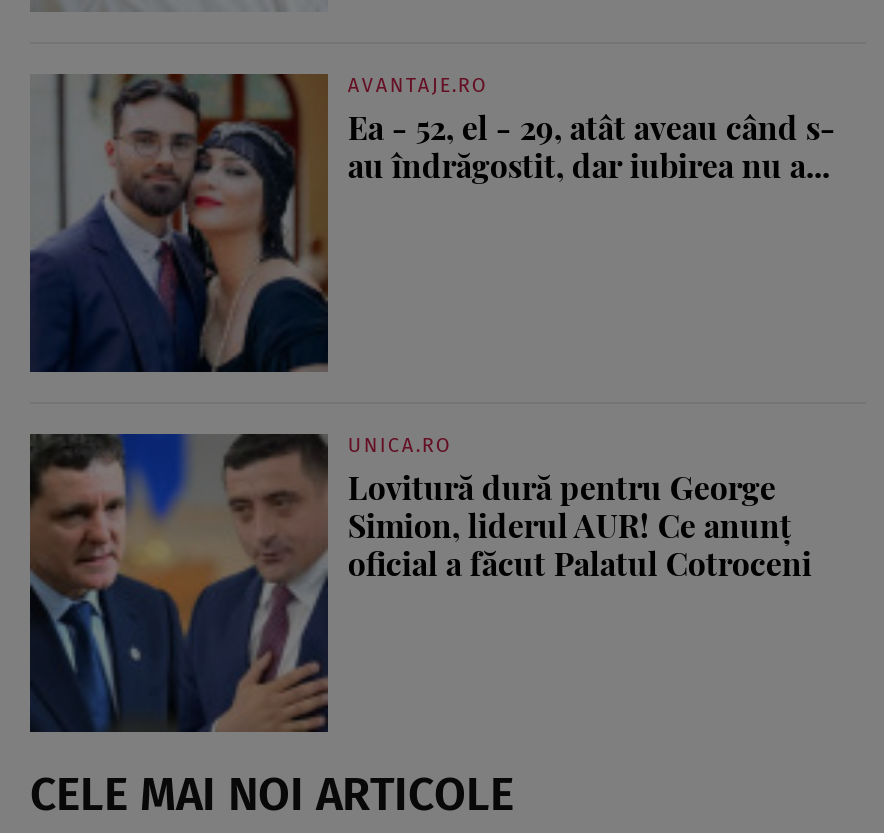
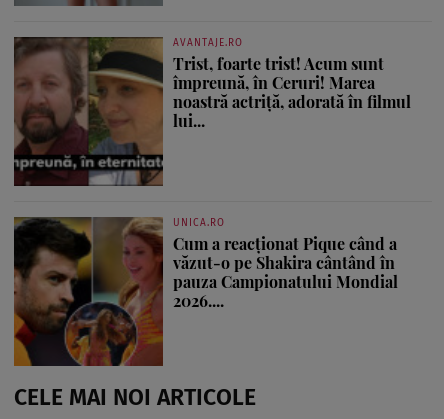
[28,74,836,374] [image] | Ea - 52, el - 29, atât aveau când s- | au îndrăgostit, dar iubirea nu a... -> [13,36,411,187] [image] | Trist, foarte trist! Acum sunt | împreună, în Ceruri! Marea | noastră actriță, adorată în filmul | lui...
[28,432,812,734] [image] | Lovitură dură pentru George | Simion, liderul AUR! Ce anunț | oficial a făcut Palatul Cotroceni -> [13,216,398,367] [image] | Cum a reacționat Pique când a | văzut-o pe Shakira cântând în | pauza Campionatului Mondial | 2026....

